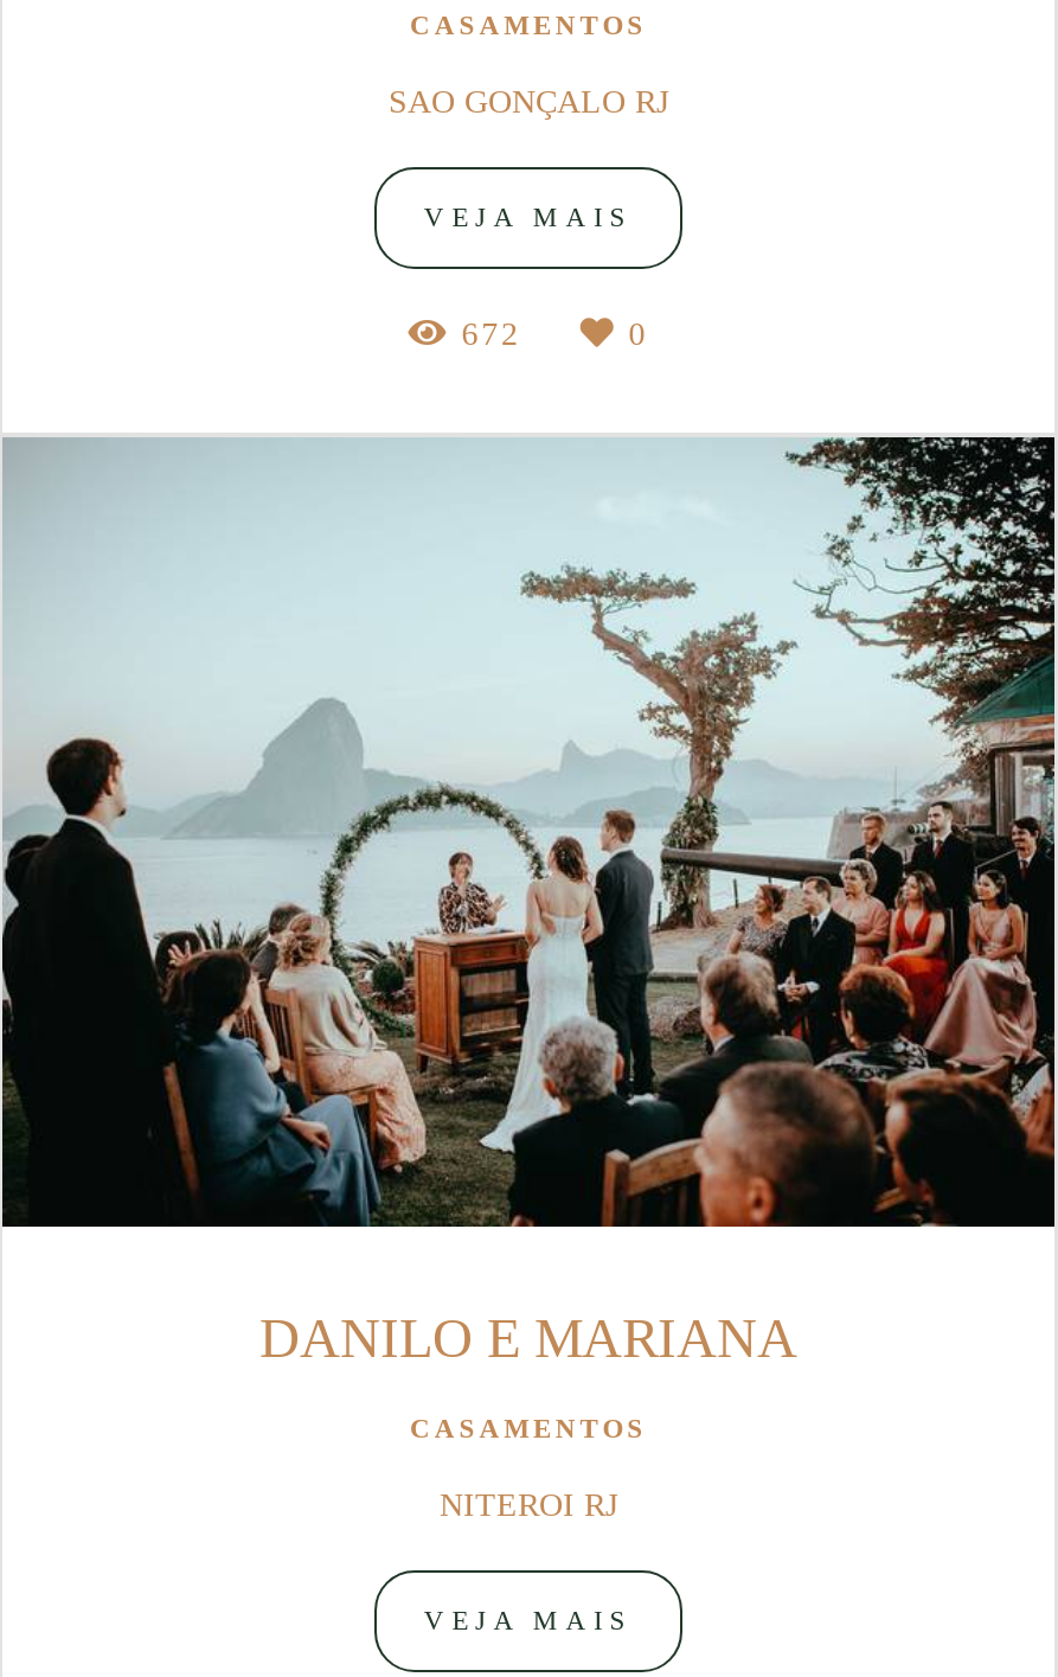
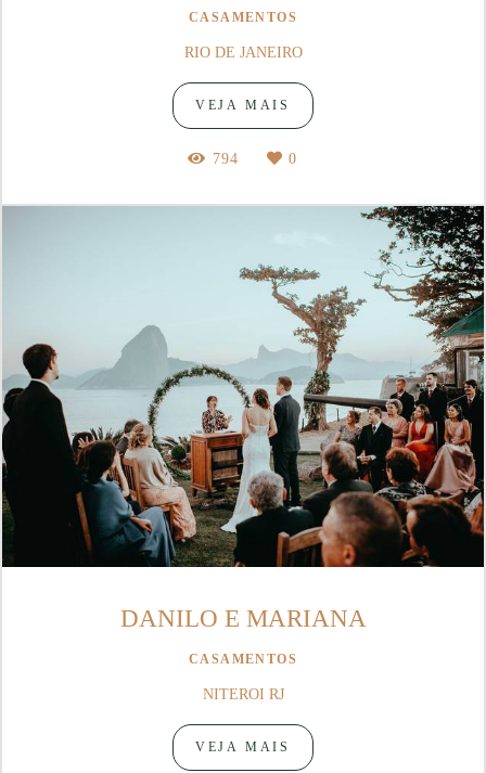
[389,84,668,120] SAO GONÇALO RJ -> [184,44,302,61] RIO DE JANEIRO
[461,316,521,352] 672 -> [212,151,240,167] 794

